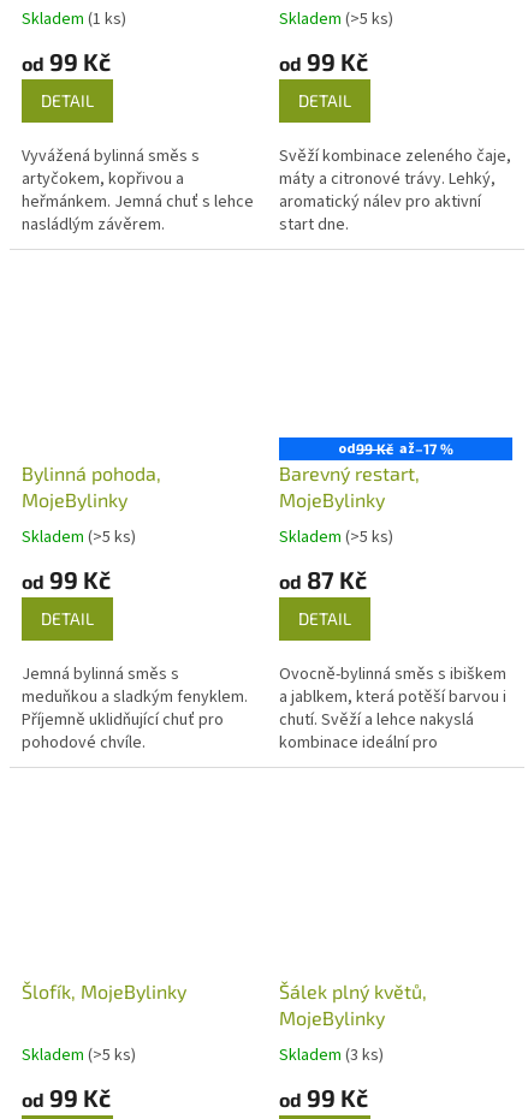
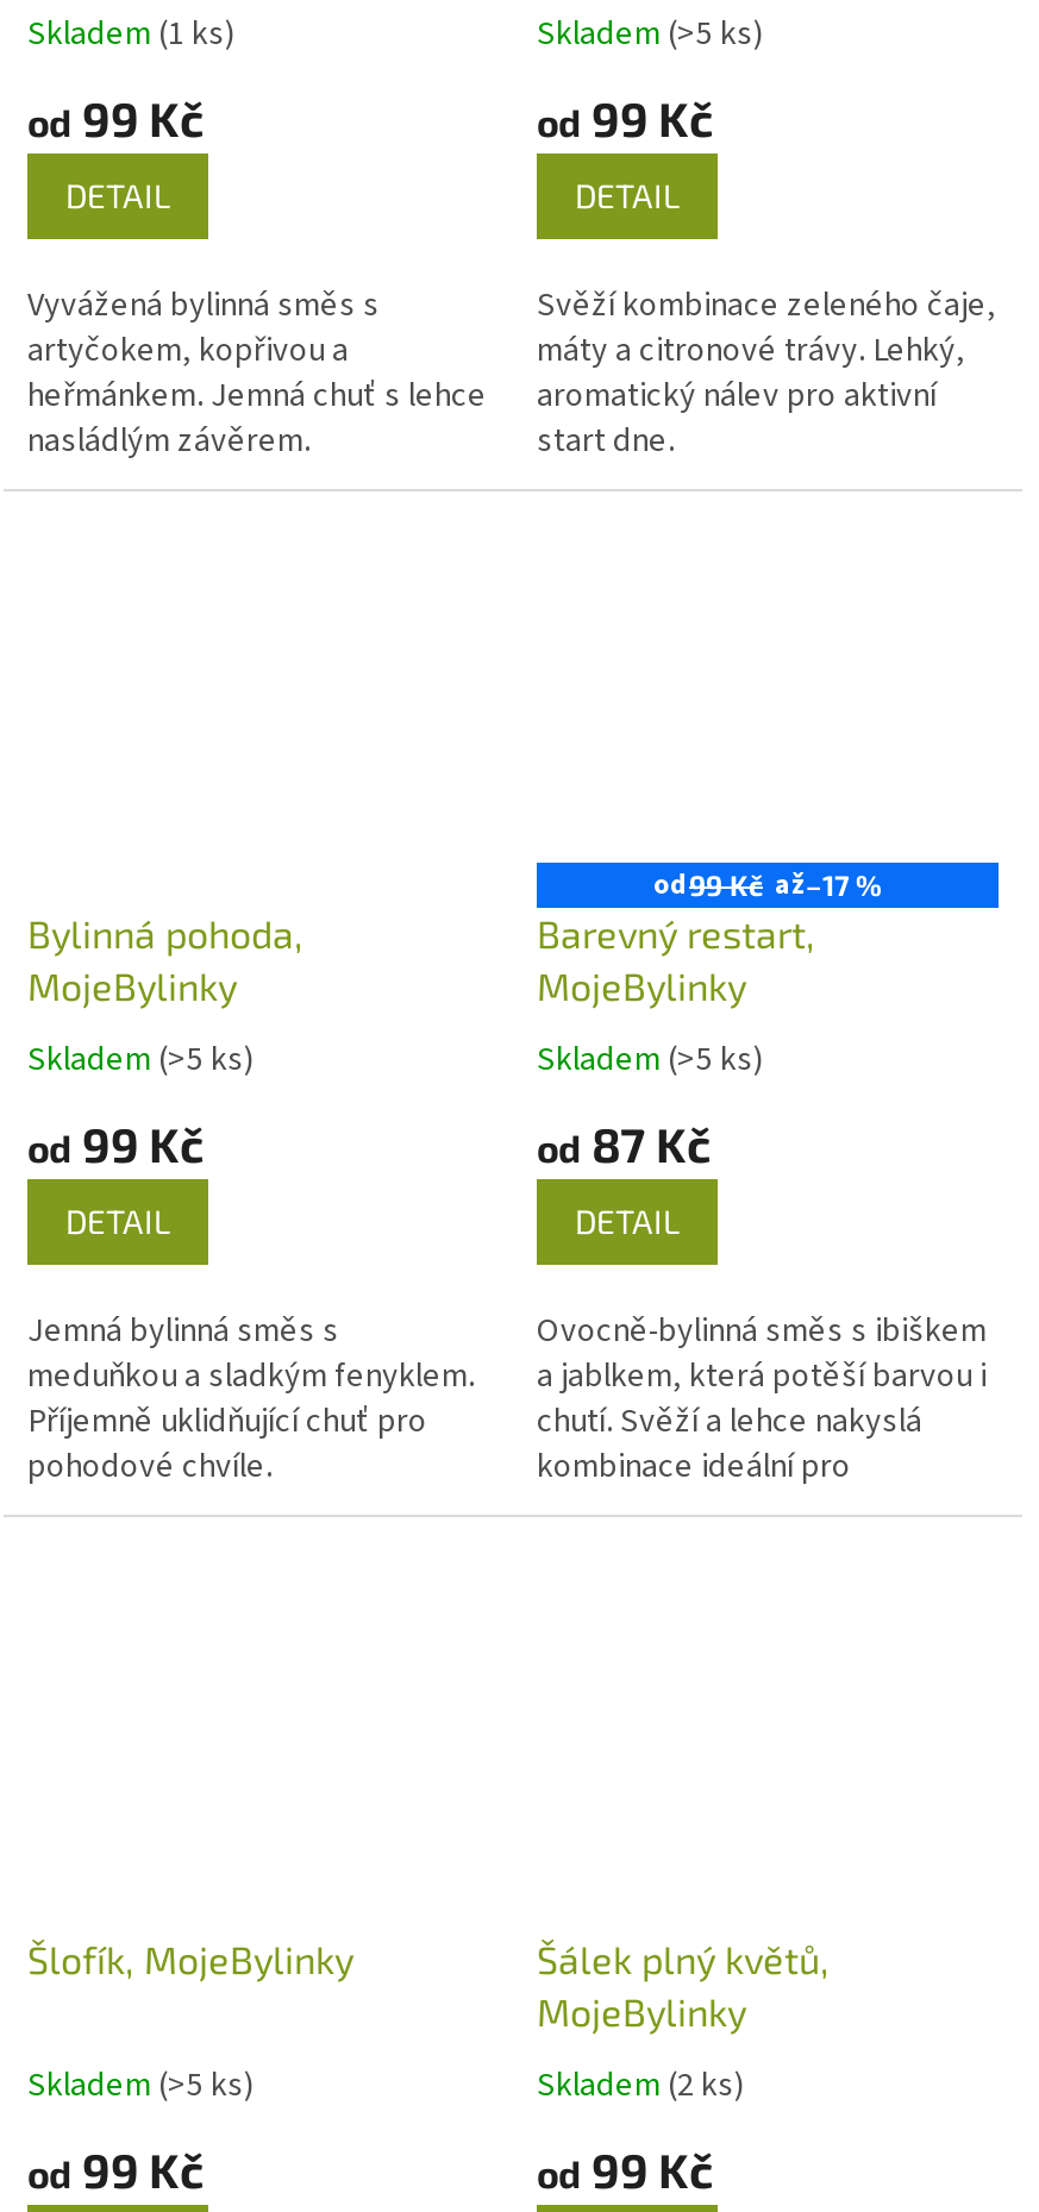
[279,1043,384,1067] Skladem (3 ks) -> [537,2061,744,2109] Skladem (2 ks)

